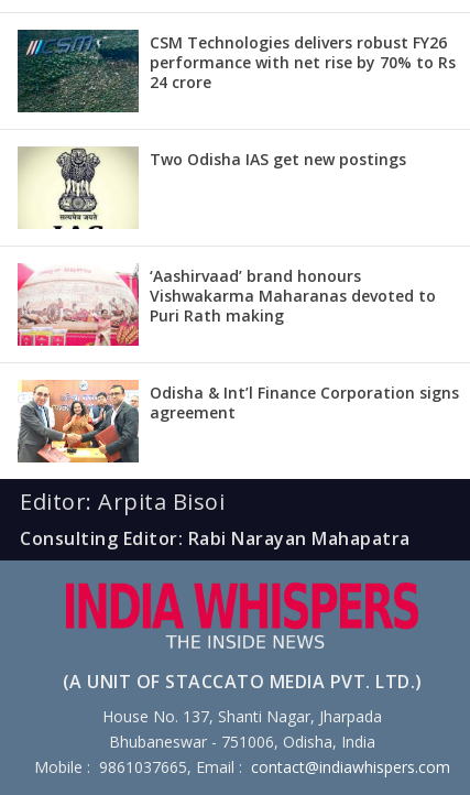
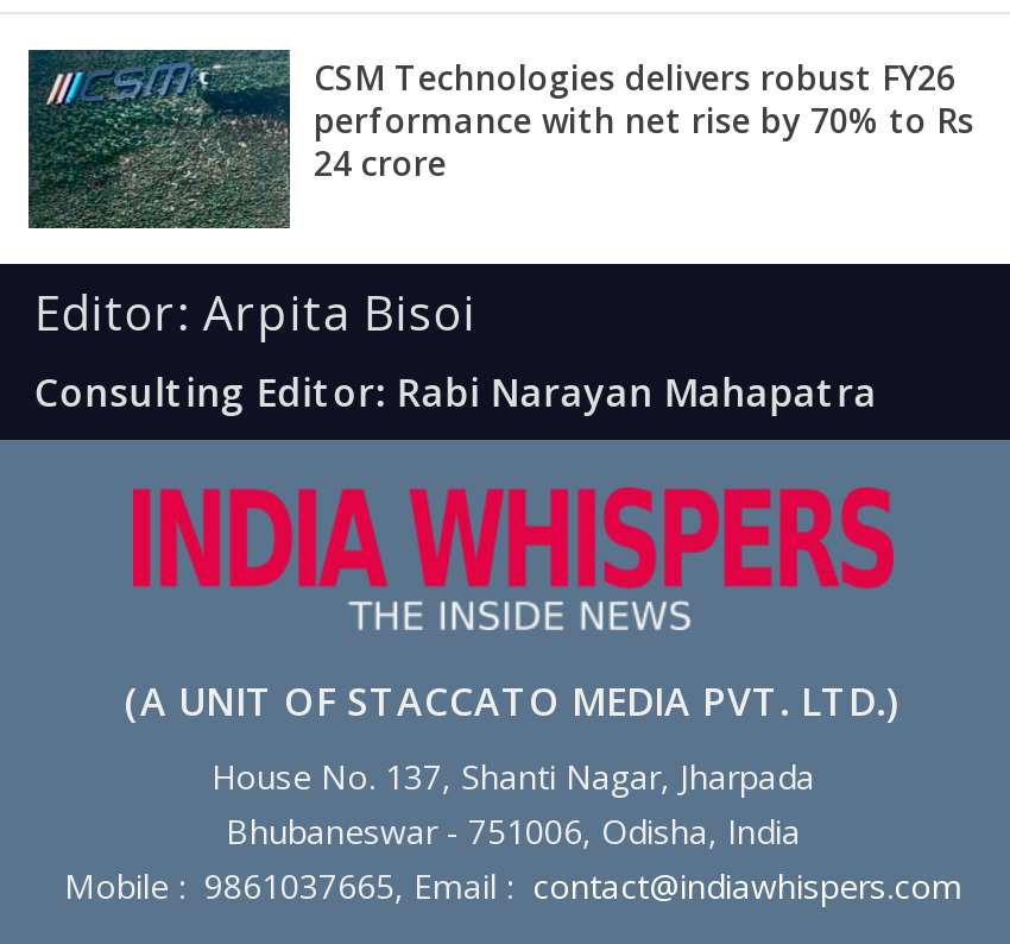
[18,146,406,230] [image] | Two Odisha IAS get new postings -> none
[17,262,436,347] [image] | ‘Aashirvaad’ brand honours | Vishwakarma Maharanas devoted to | Puri Rath making -> none
[17,380,459,464] [image] | Odisha & Int’l Finance Corporation signs | agreement -> none

